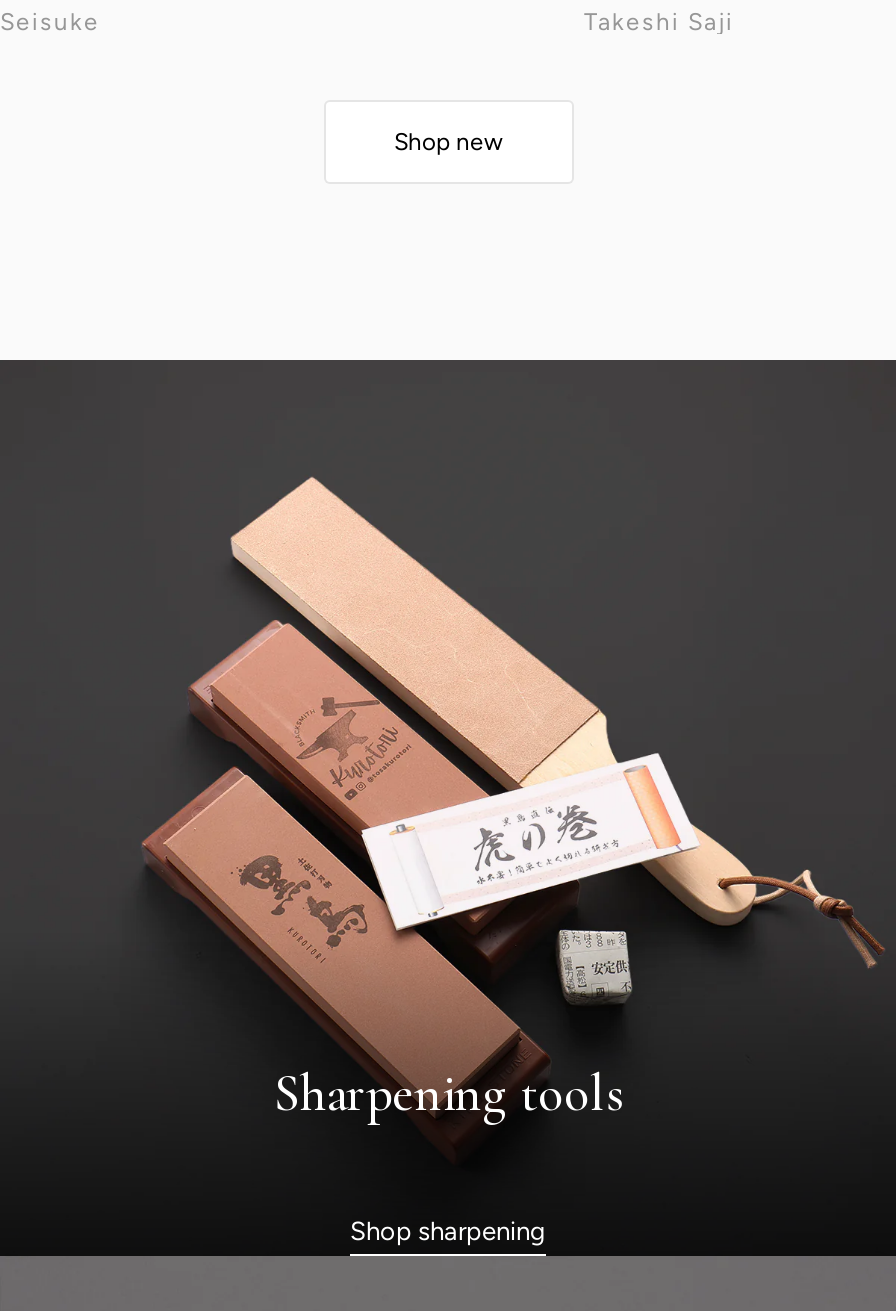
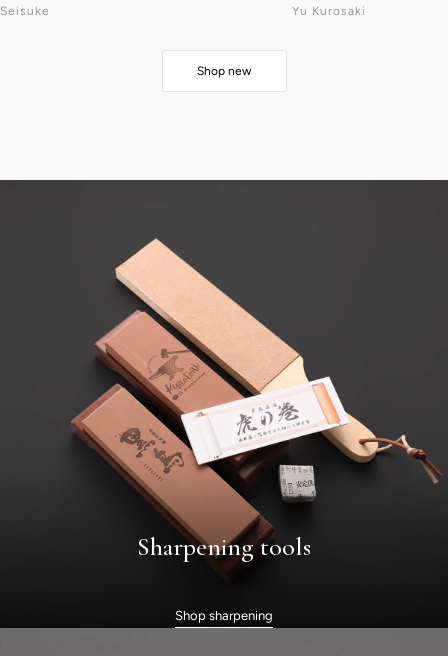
[584,8,734,36] Takeshi Saji -> [292,4,366,18] Yu Kurosaki

